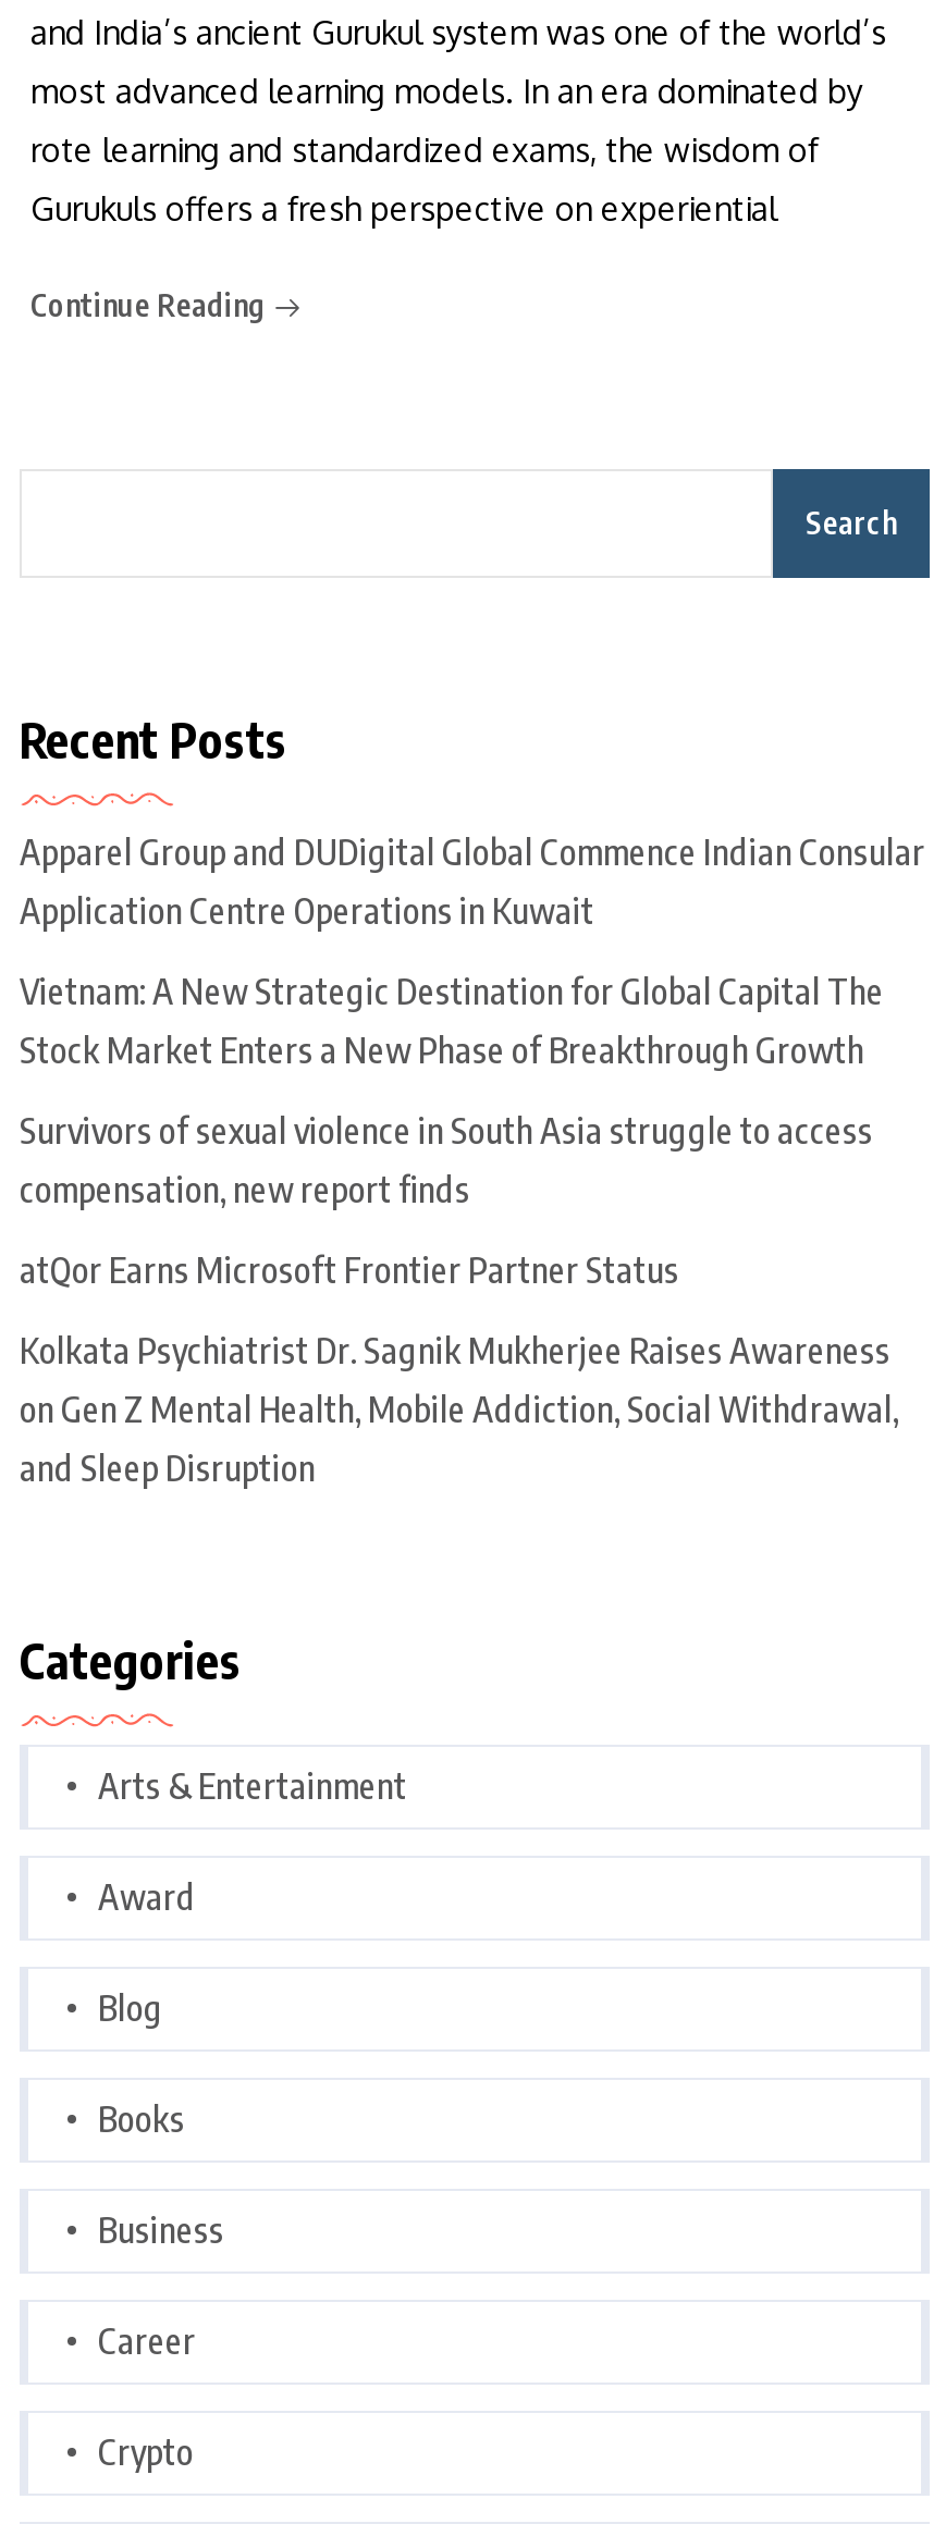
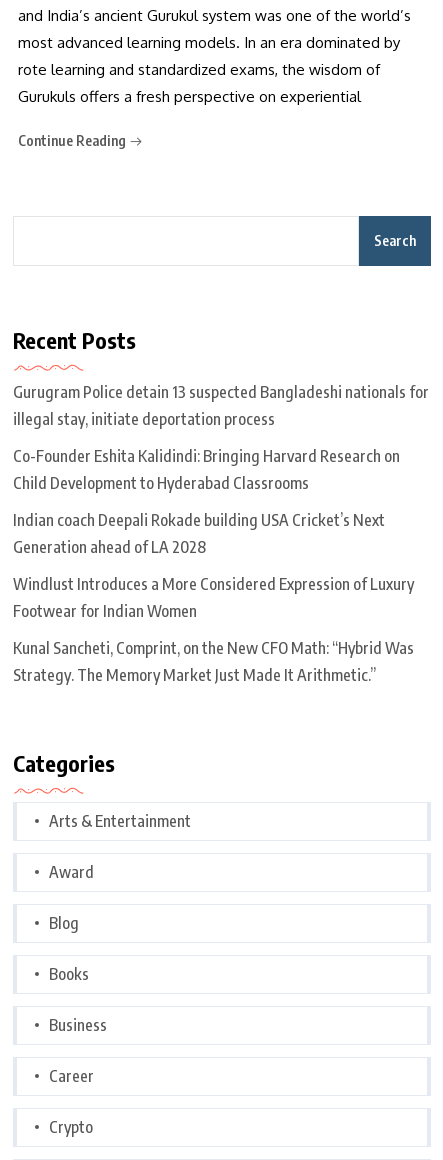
[20,830,925,932] Apparel Group and DUDigital Global Commence Indian Consular | Application Centre Operations in Kuwait -> [13,382,429,429] Gurugram Police detain 13 suspected Bangladeshi nationals for | illegal stay, initiate deportation process
[20,969,884,1071] Vietnam: A New Strategic Destination for Global Capital The | Stock Market Enters a New Phase of Breakthrough Growth -> [13,446,400,493] Co-Founder Eshita Kalidindi: Bringing Harvard Research on | Child Development to Hyderabad Classrooms
[20,1108,873,1211] Survivors of sexual violence in South Asia struggle to access | compensation, new report finds -> [13,510,385,557] Indian coach Deepali Rokade building USA Cricket’s Next | Generation ahead of LA 2028
[20,1248,679,1291] atQor Earns Microsoft Frontier Partner Status -> [13,574,414,621] Windlust Introduces a More Considered Expression of Luxury | Footwear for Indian Women
[20,1328,899,1489] Kolkata Psychiatrist Dr. Sagnik Mukherjee Raises Awareness | on Gen Z Mental Health, Mobile Addiction, Social Withdrawal, | and Sleep Disruption -> [13,638,414,685] Kunal Sancheti, Comprint, on the New CFO Math: “Hybrid Was | Strategy. The Memory Market Just Made It Arithmetic.”

